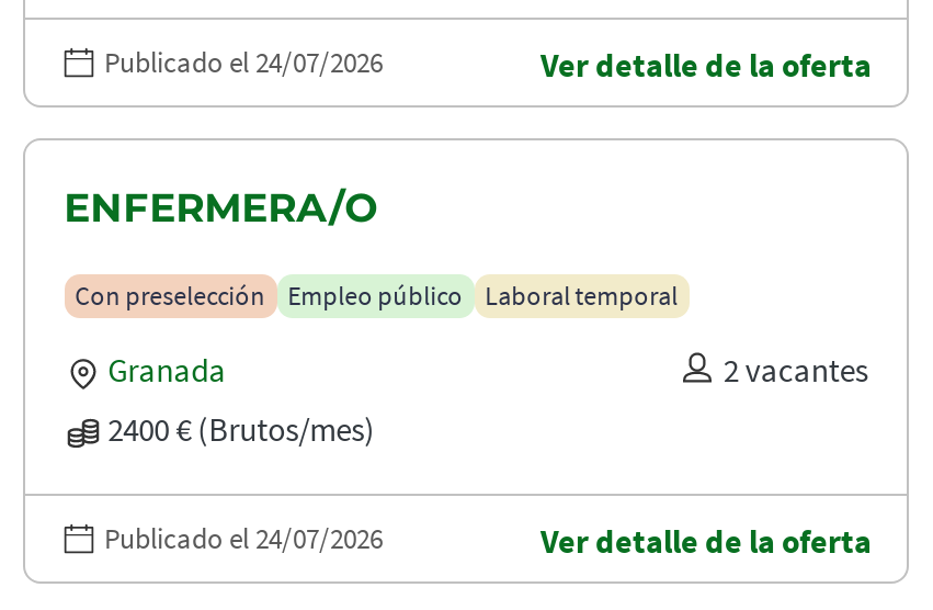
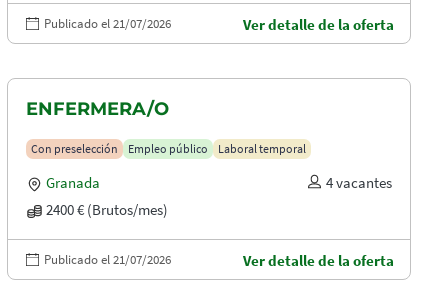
[104,44,383,82] Publicado el 24/07/2026 -> [44,15,171,32] Publicado el 21/07/2026
[723,348,868,390] 2 vacantes -> [326,173,392,192] 4 vacantes
[104,520,383,557] Publicado el 24/07/2026 -> [44,251,171,268] Publicado el 21/07/2026

